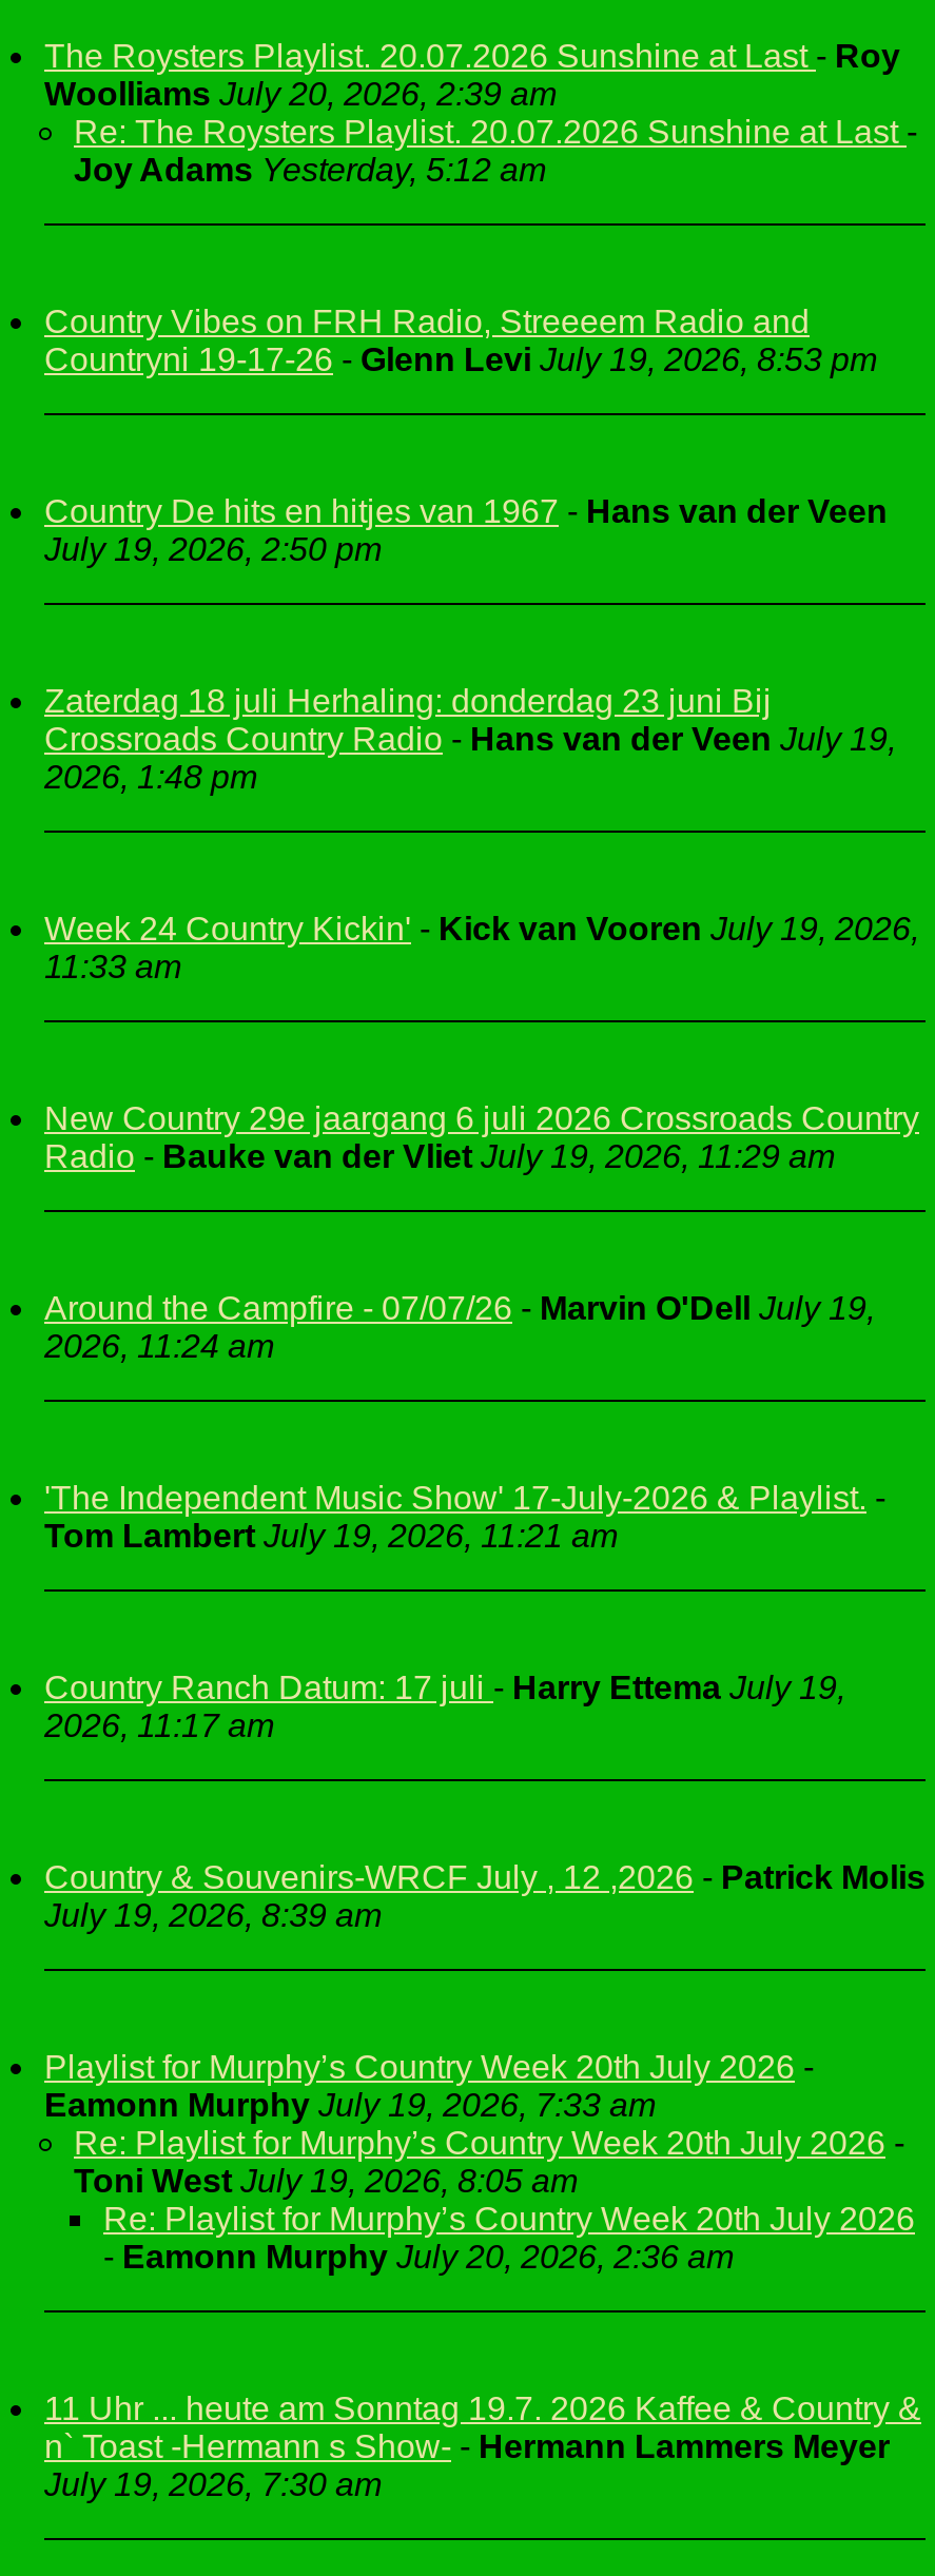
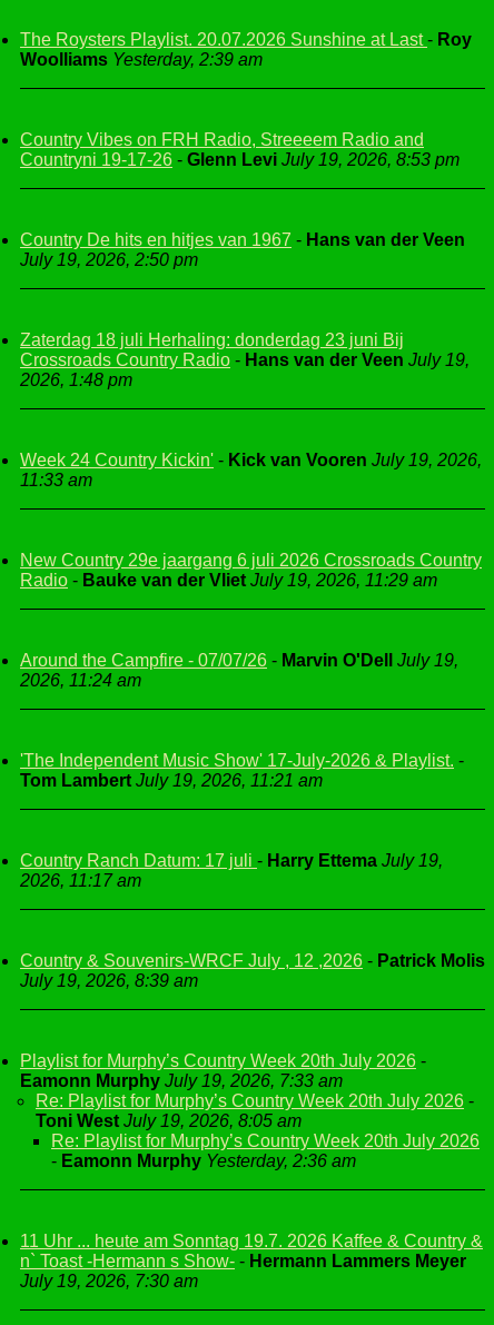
[44,76,917,188] Woolliams July 20, 2026, 2:39 am | Re: The Roysters Playlist. 20.07.2026 Sunshine at Last - | Joy Adams Yesterday, 5:12 am -> [20,50,263,69] Woolliams Yesterday, 2:39 am
[103,2239,734,2275] - Eamonn Murphy July 20, 2026, 2:36 am -> [51,1151,356,1170] - Eamonn Murphy Yesterday, 2:36 am

